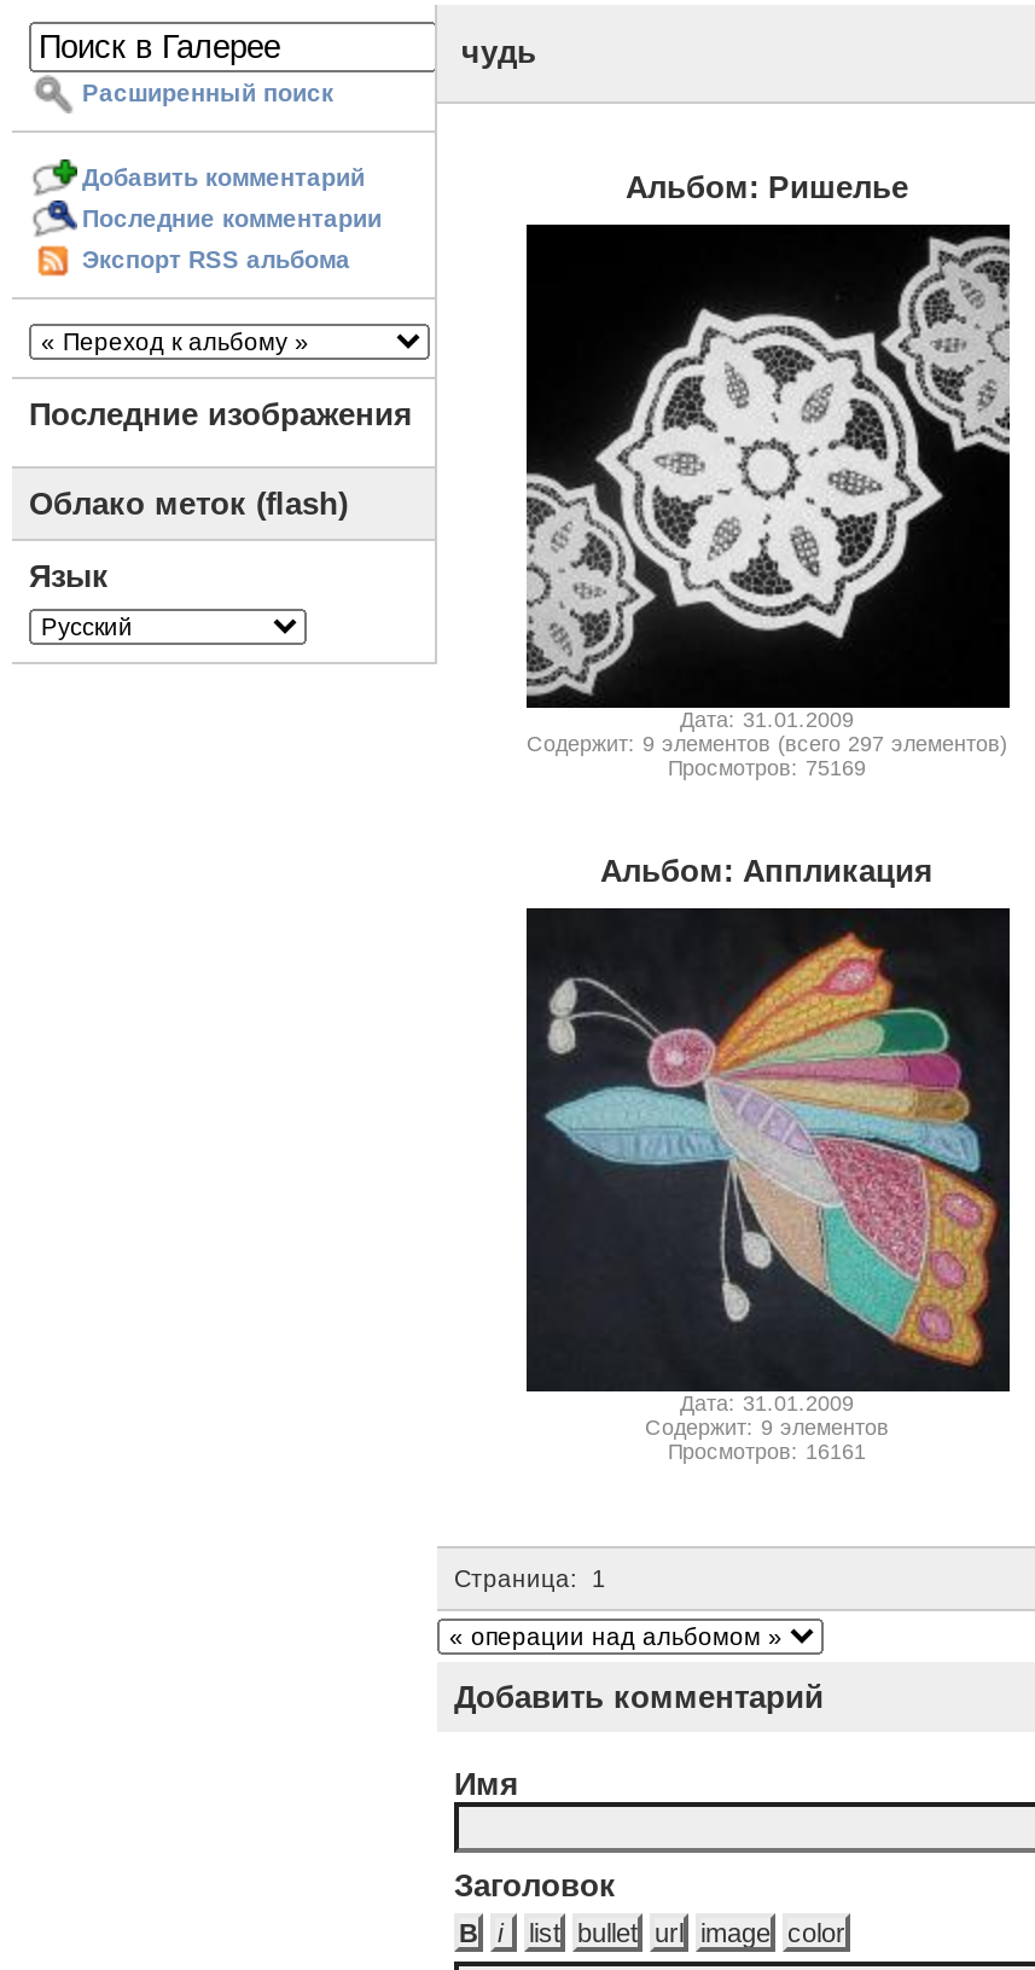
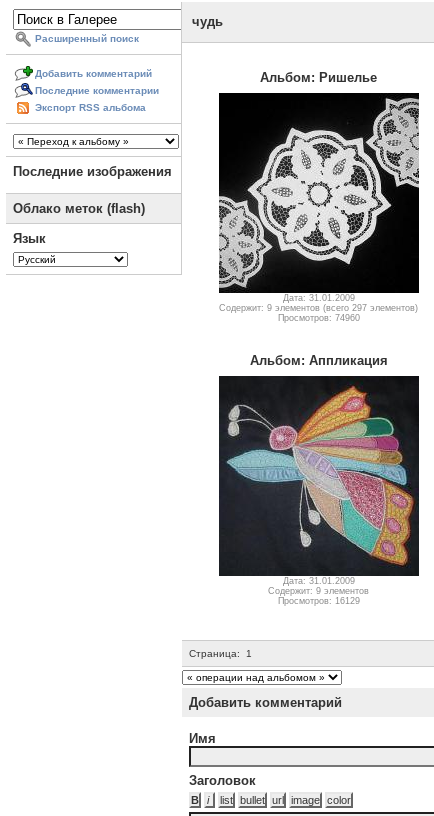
[668,755,866,780] Просмотров: 75169 -> [277,313,359,323] Просмотров: 74960
[668,1439,866,1463] Просмотров: 16161 -> [277,596,359,606] Просмотров: 16129

